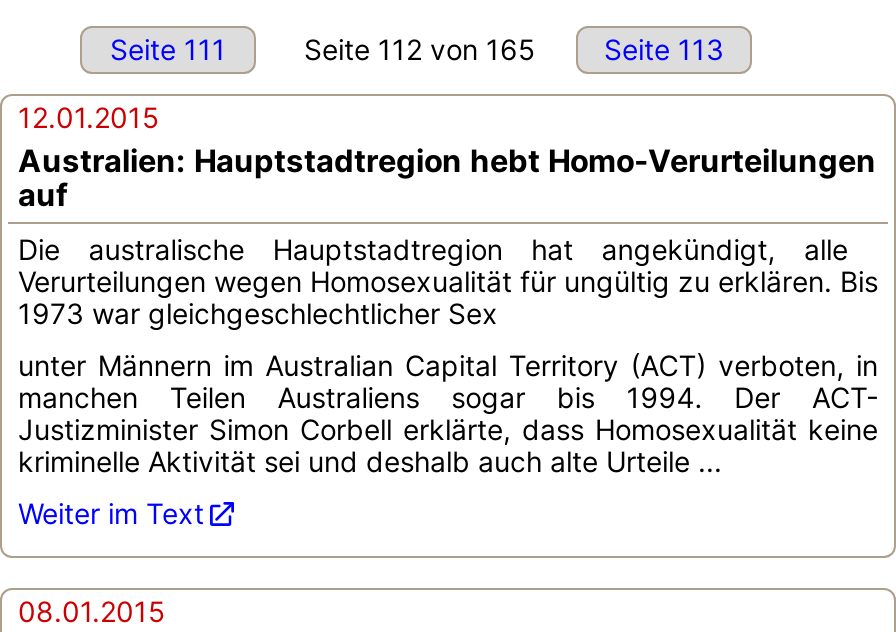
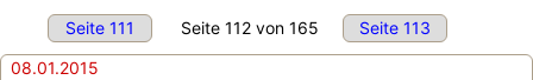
[18,100,878,530] 12.01.2015 | Australien: Hauptstadtregion hebt Homo-Verurteilungen | auf | Die australische Hauptstadtregion hat angekündigt, alle | Verurteilungen wegen Homosexualität für ungültig zu erklären. Bis | 1973 war gleichgeschlechtlicher Sex | unter Männern im Australian Capital Territory (ACT) verboten, in | manchen Teilen Australiens sogar bis 1994. Der ACT- | Justizminister Simon Corbell erklärte, dass Homosexualität keine | kriminelle Aktivität sei und deshalb auch alte Urteile ... | Weiter im Text -> none

